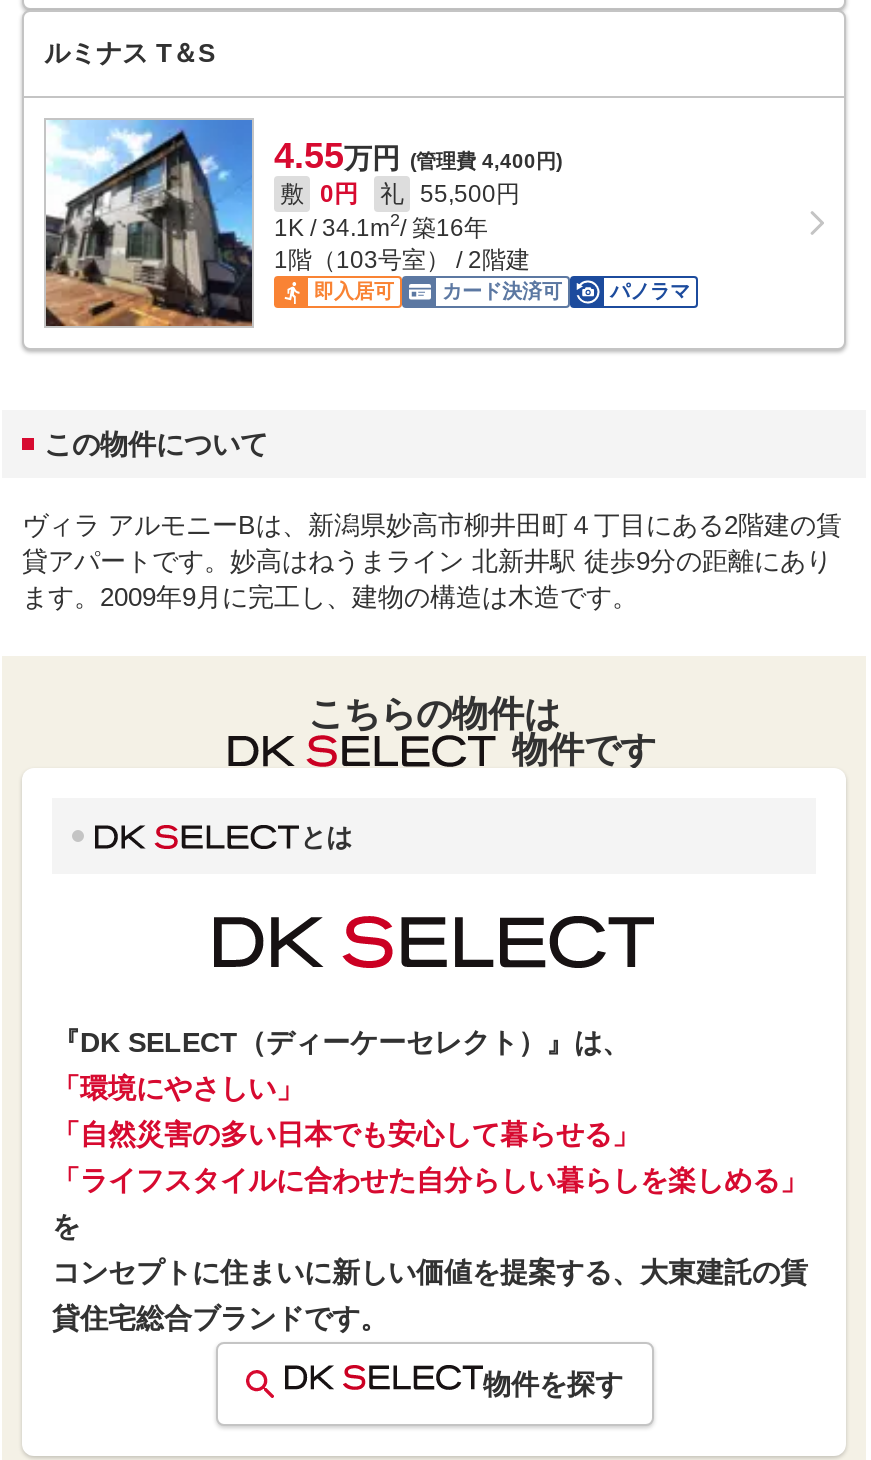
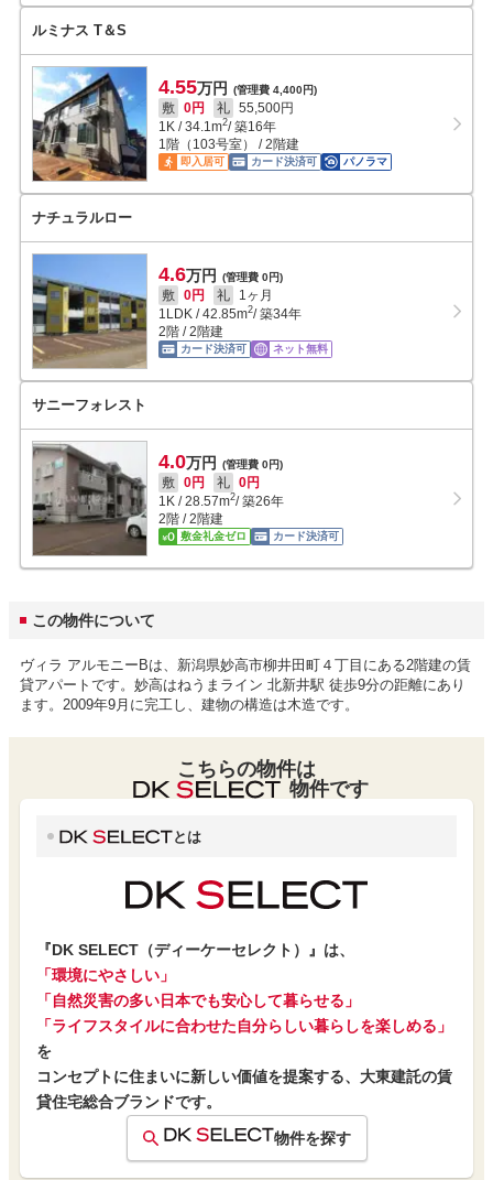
none -> [32,209,328,369] [image] | ナチュラルロー | 4.6万円 (管理費 0円) | 敷 0円 | 礼 1ヶ月 | 1LDK / 42.85m2 / 築34年 | 2階 / 2階建 | カード決済可 | ネット無料
none -> [32,397,339,556] [image] | サニーフォレスト | 4.0万円 (管理費 0円) | 敷 0円 | 礼 0円 | 1K / 28.57m2 / 築26年 | 2階 / 2階建 | 敷金礼金ゼロ | カード決済可

